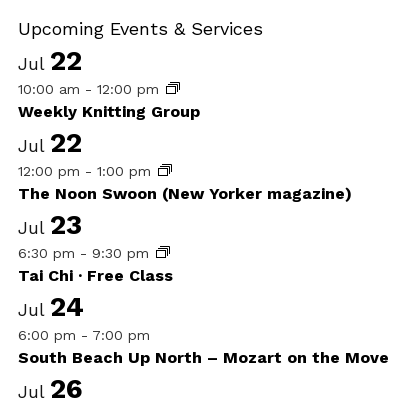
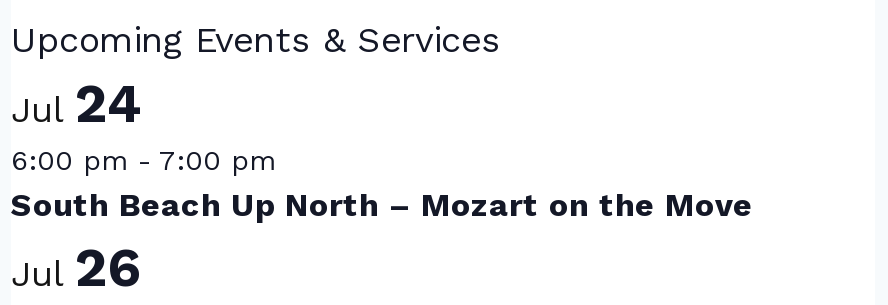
[18,45,352,285] Jul 22 | 10:00 am - 12:00 pm | Weekly Knitting Group | Jul 22 | 12:00 pm - 1:00 pm | The Noon Swoon (New Yorker magazine) | Jul 23 | 6:30 pm - 9:30 pm | Tai Chi · Free Class -> none

